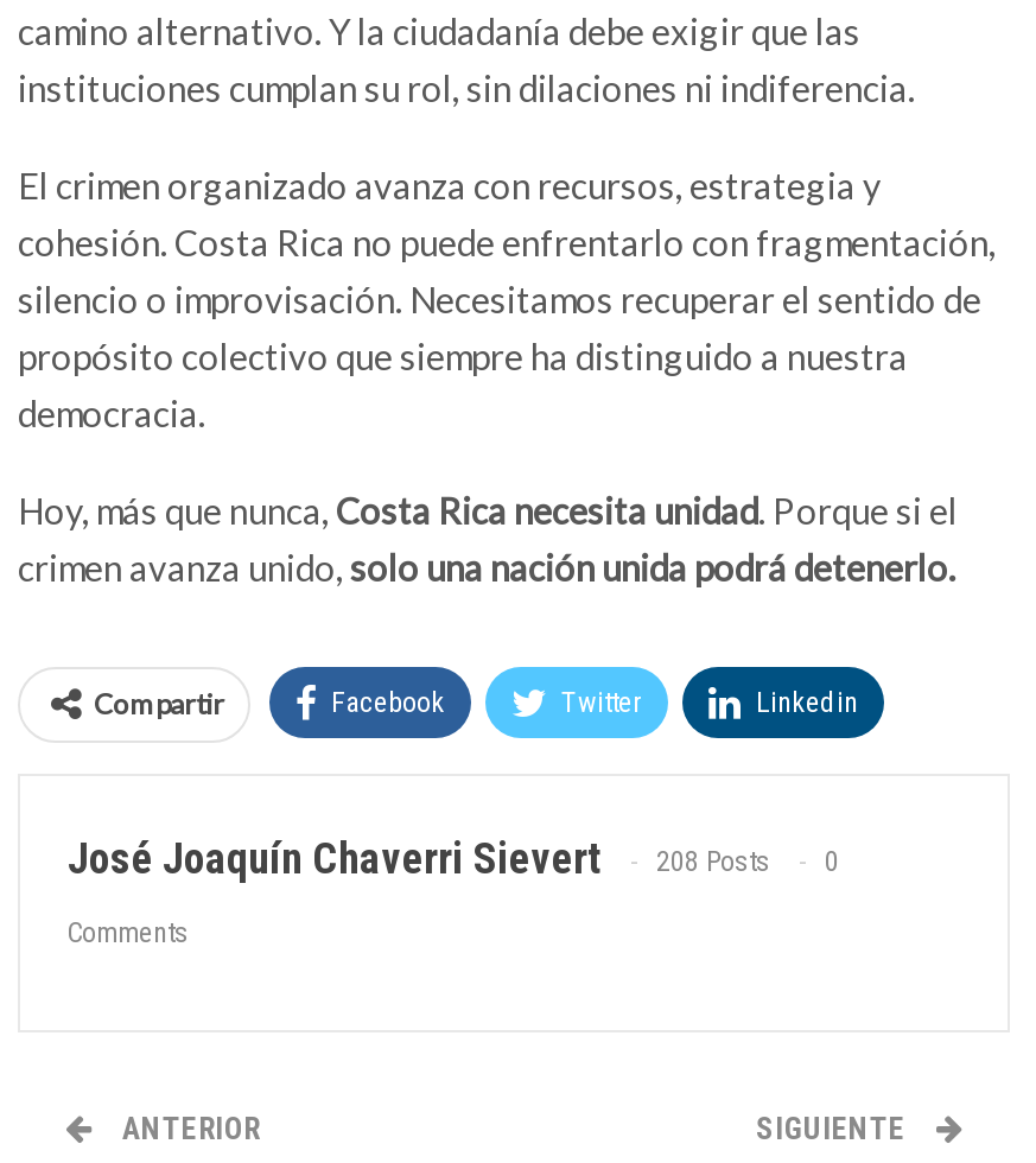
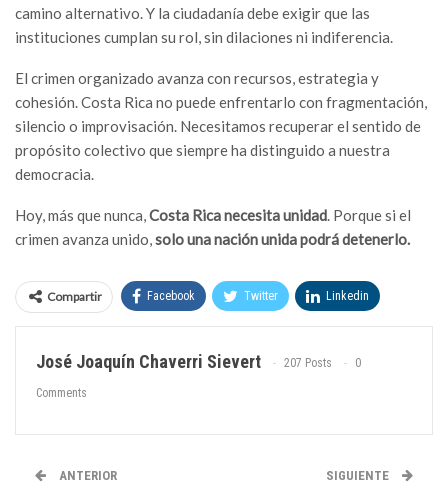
[68,833,839,883] José Joaquín Chaverri Sievert 208 Posts 0 -> [36,351,361,372] José Joaquín Chaverri Sievert 207 Posts 0

